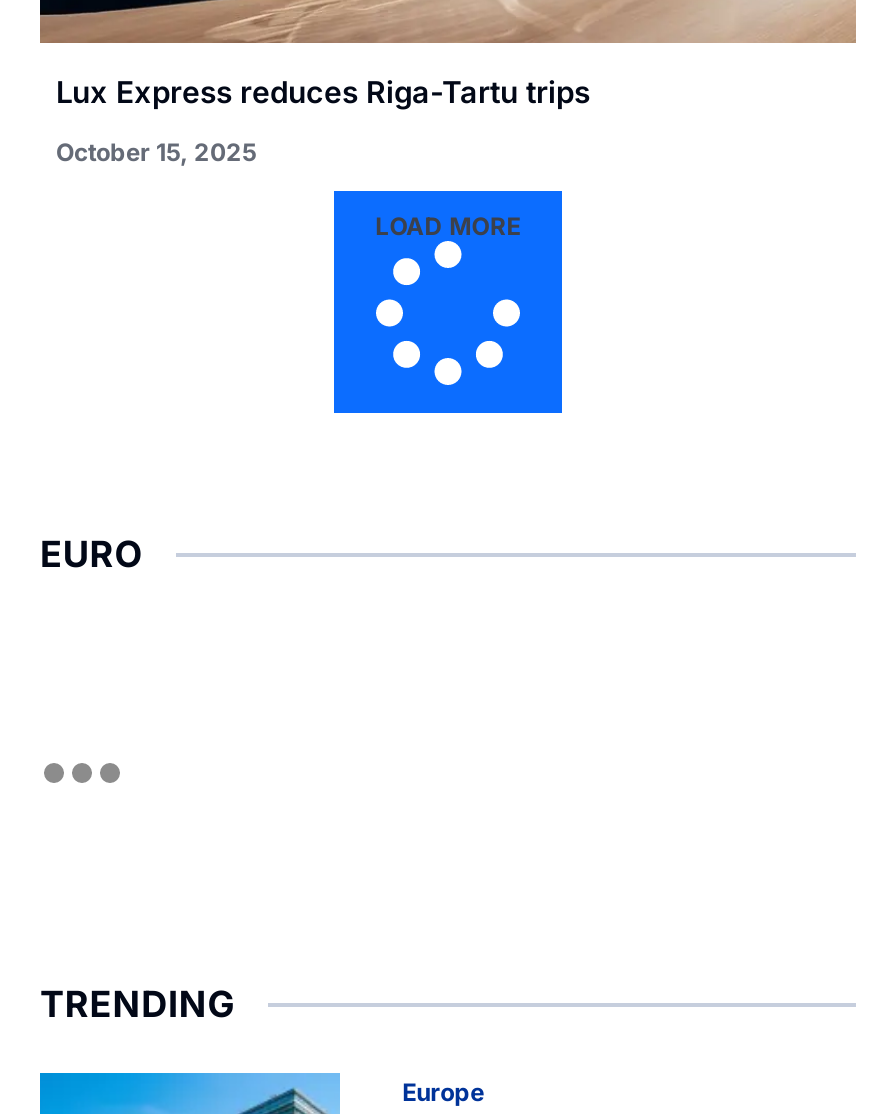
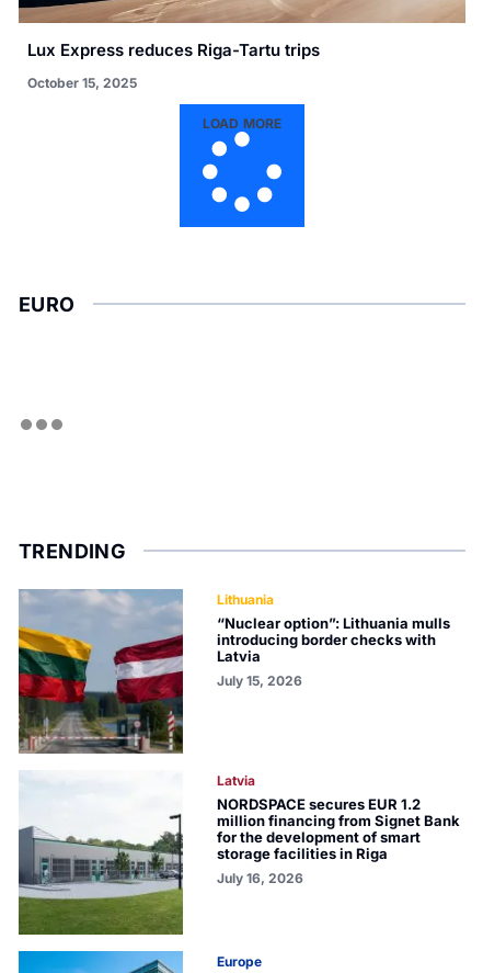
none -> [18,589,450,755] [image] | Lithuania | “Nuclear option”: Lithuania mulls | introducing border checks with | Latvia | July 15, 2026
none -> [18,772,460,936] [image] | Latvia | NORDSPACE secures EUR 1.2 | million financing from Signet Bank | for the development of smart | storage facilities in Riga | July 16, 2026

